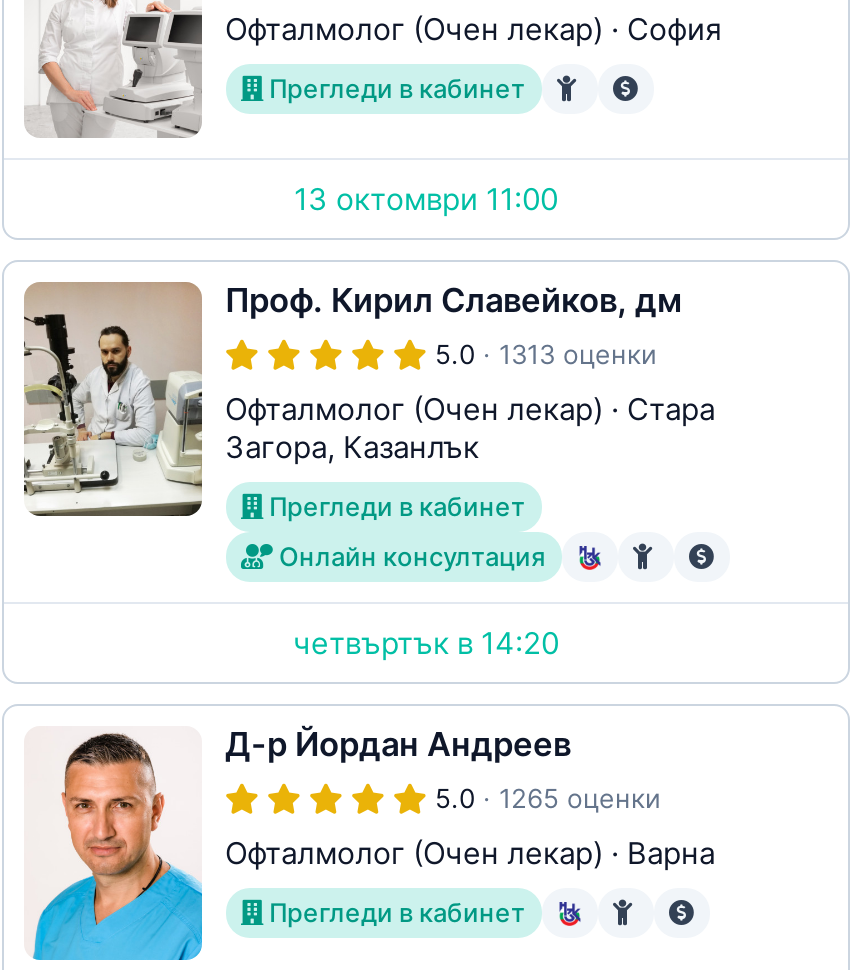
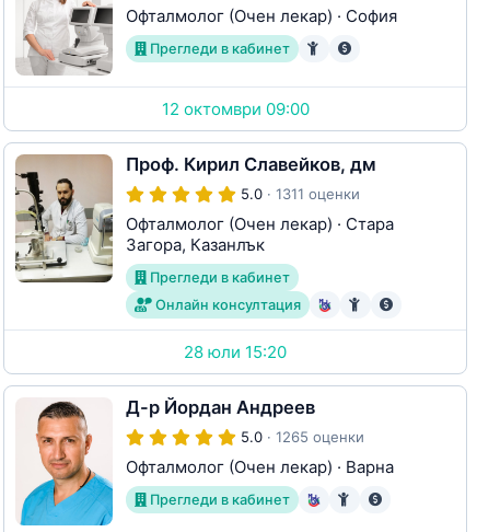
[294,179,558,217] 13 октомври 11:00 -> [161,98,309,119] 12 октомври 09:00
[435,338,657,370] 5.0 · 1313 оценки -> [240,185,359,203] 5.0 · 1311 оценки
[293,623,559,661] четвъртък в 14:20 -> [184,341,287,362] 28 юли 15:20

